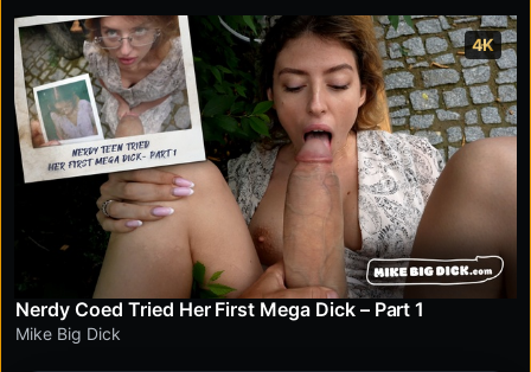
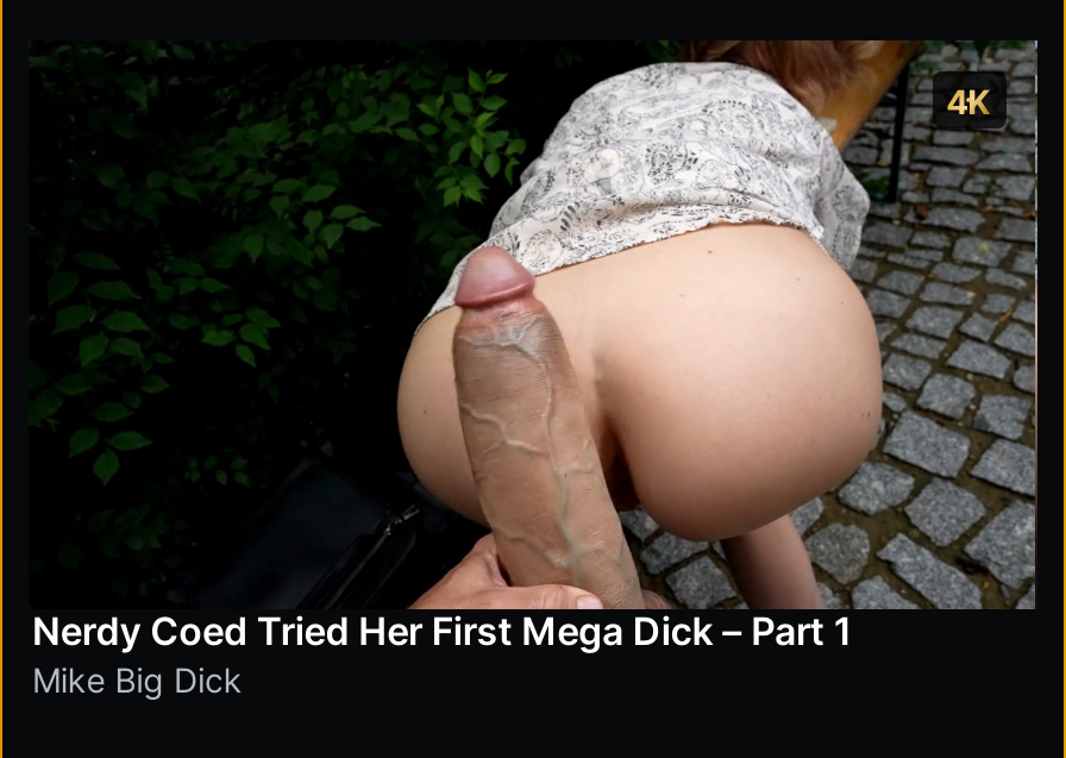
[13,14,517,297] [image] -> [29,42,1037,610] [image]

